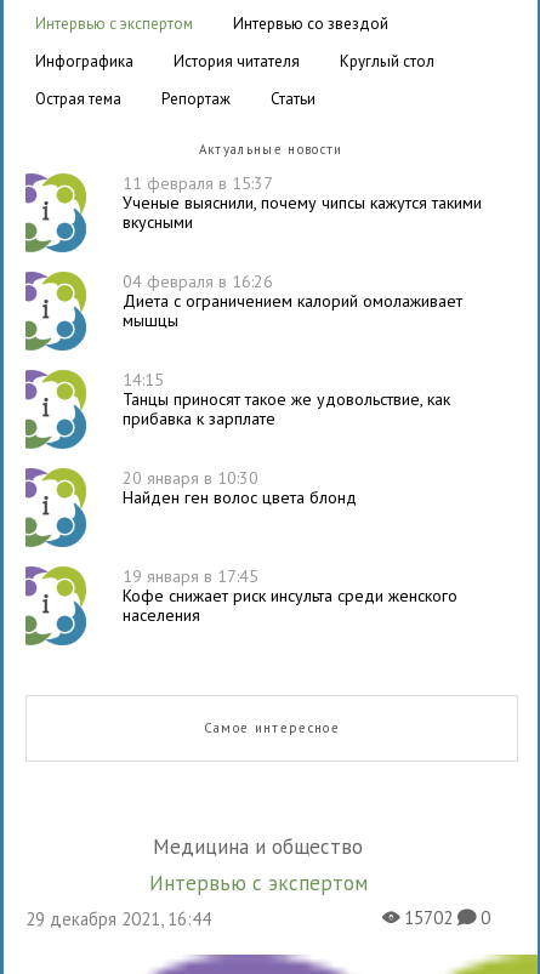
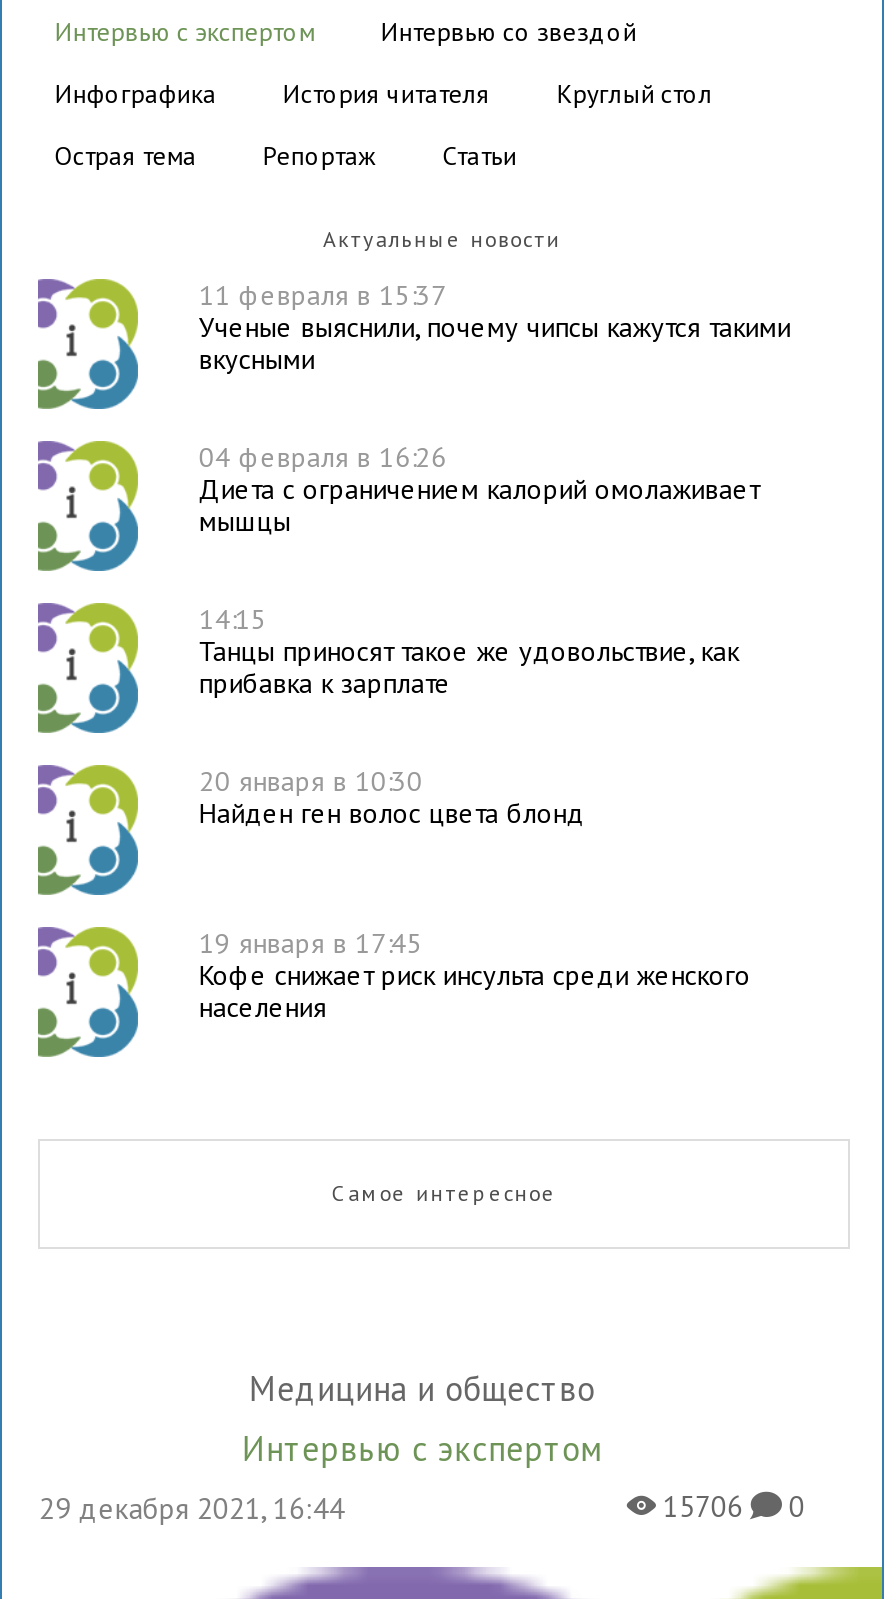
[383,905,491,929] X 15702 K 0 -> [627,1486,805,1524] X 15706 K 0

